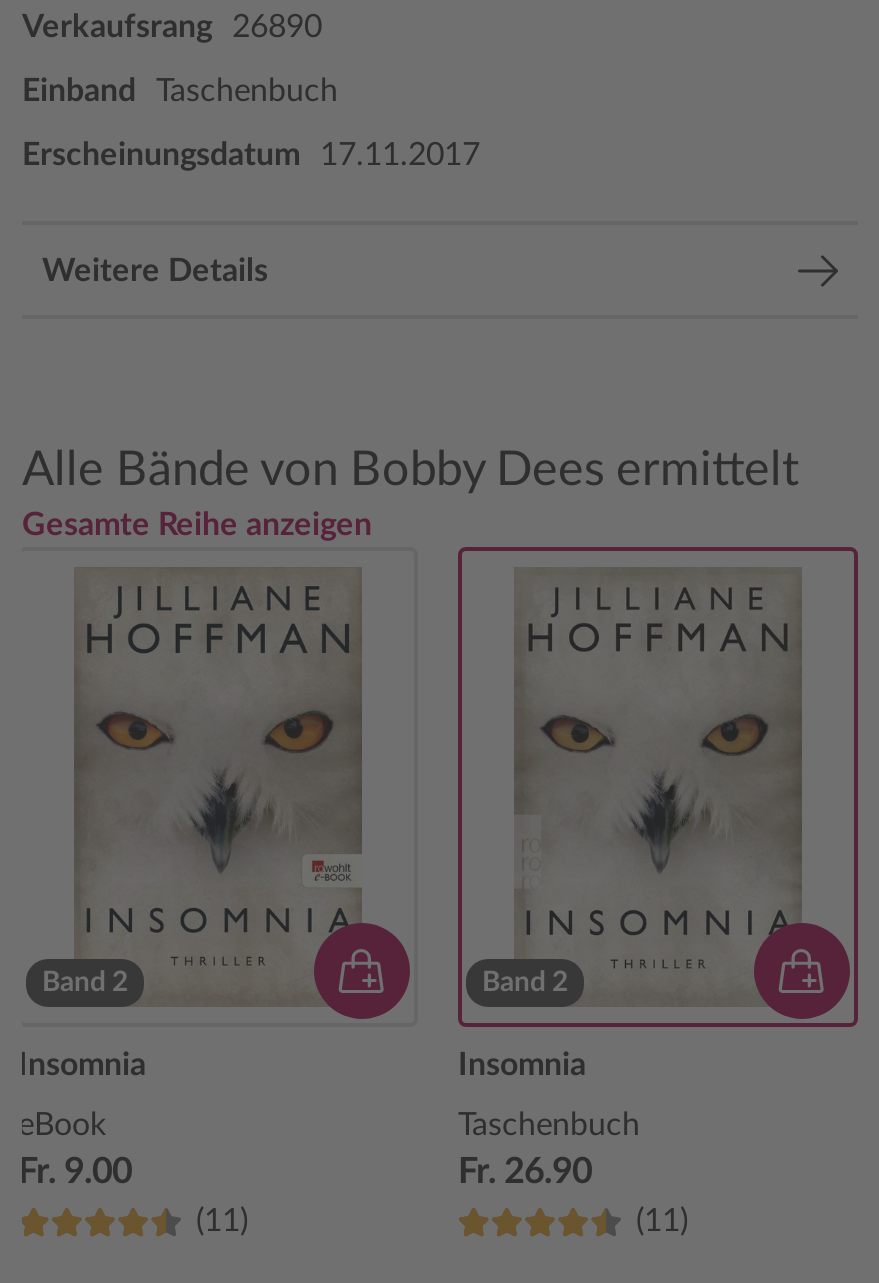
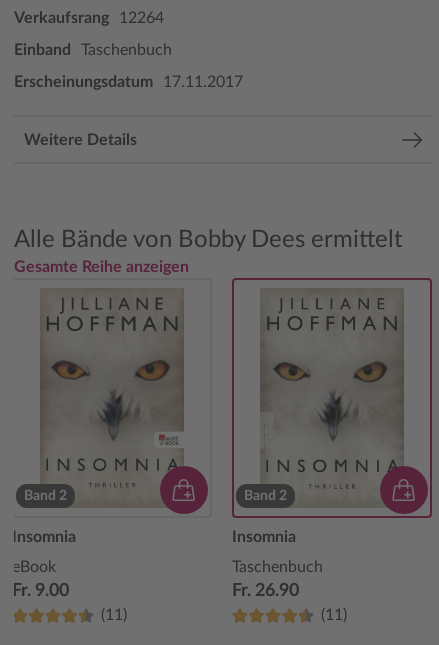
[22,11,322,43] Verkaufsrang 26890 -> [14,10,164,26] Verkaufsrang 12264

